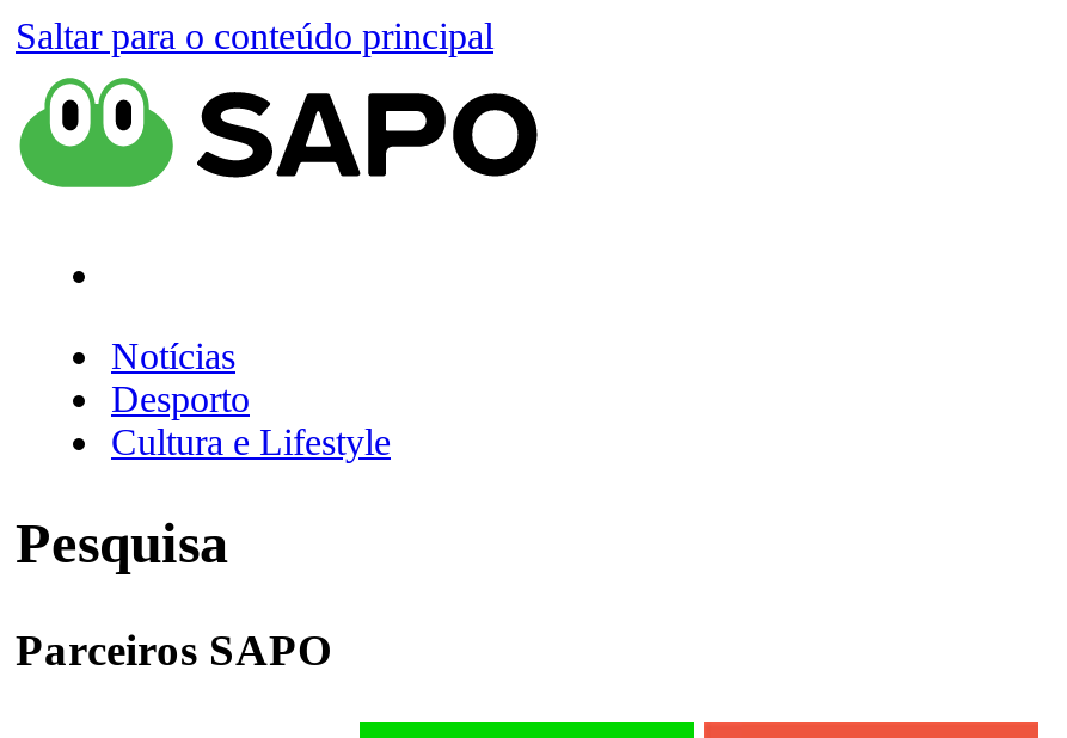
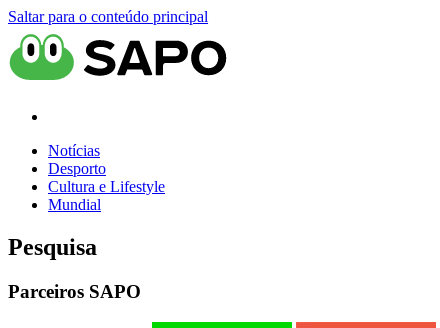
none -> [48,196,101,213] Mundial

